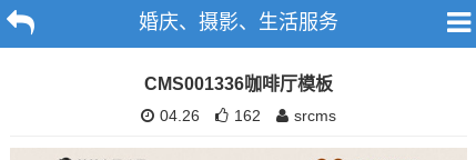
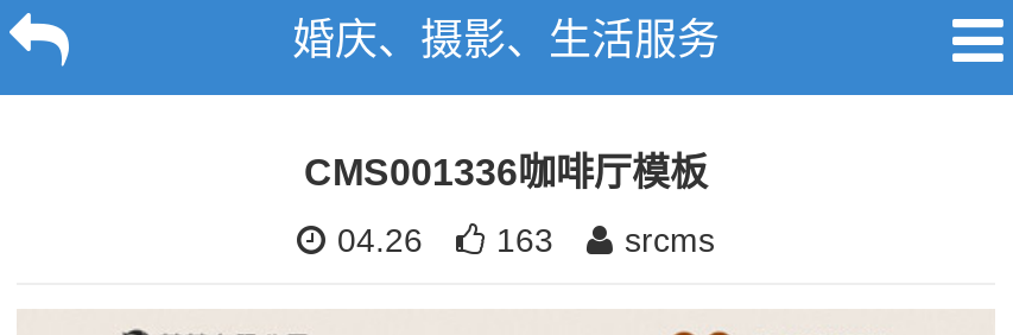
[160,107,336,124] 04.26 162 srcms -> [337,221,715,259] 04.26 163 srcms

